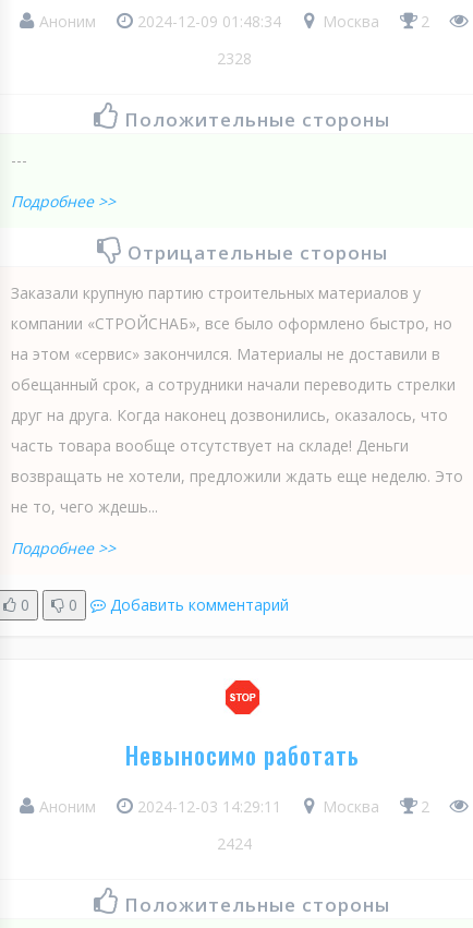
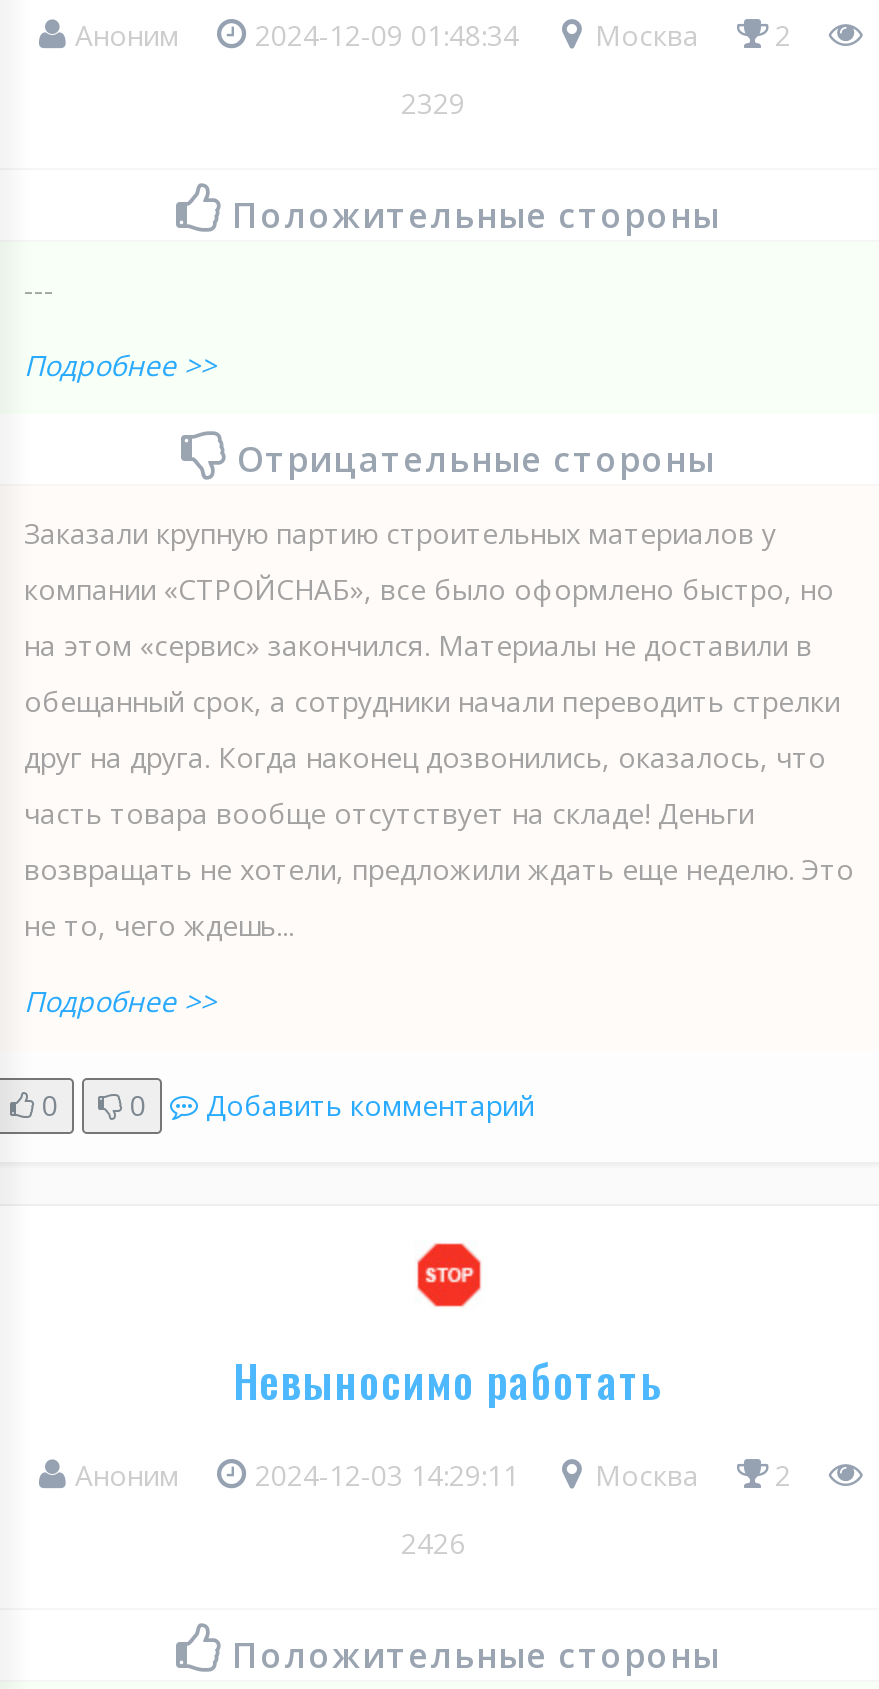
[216,48,251,69] 2328 -> [401,84,465,122] 2329
[216,833,251,854] 2424 -> [401,1524,465,1562] 2426

